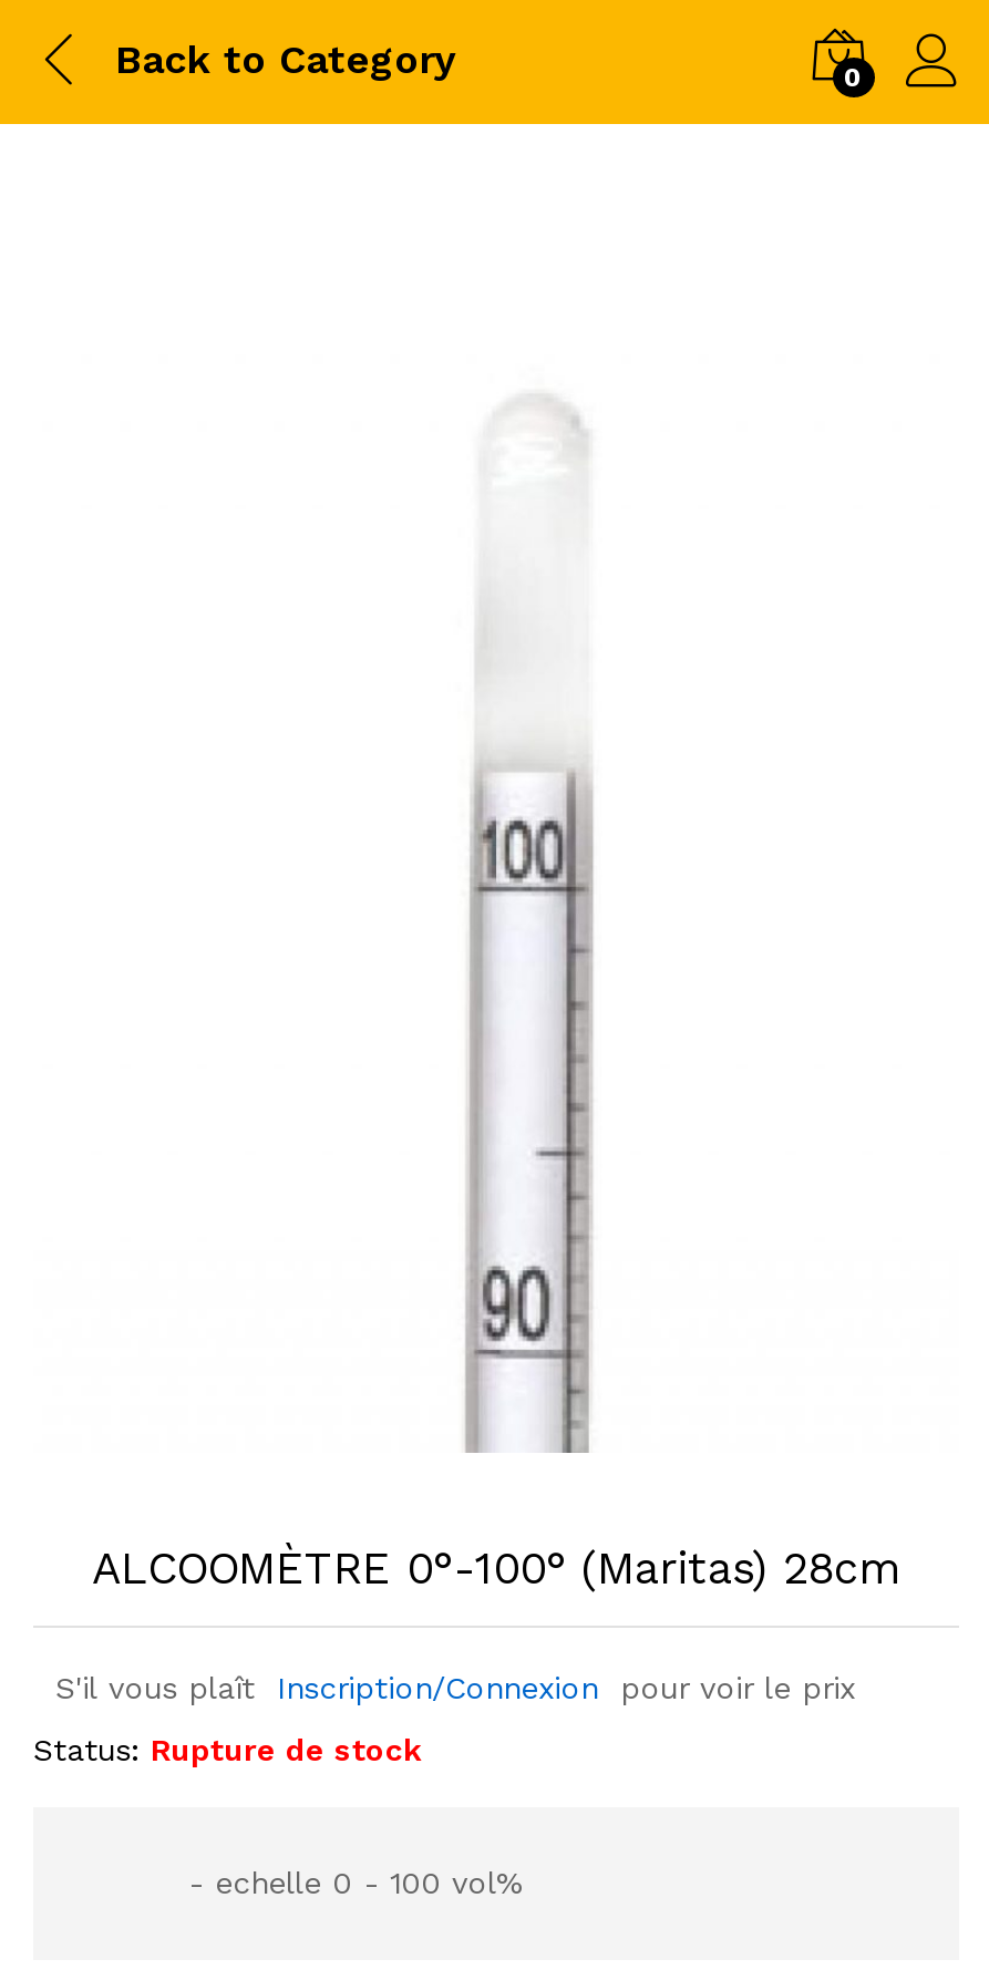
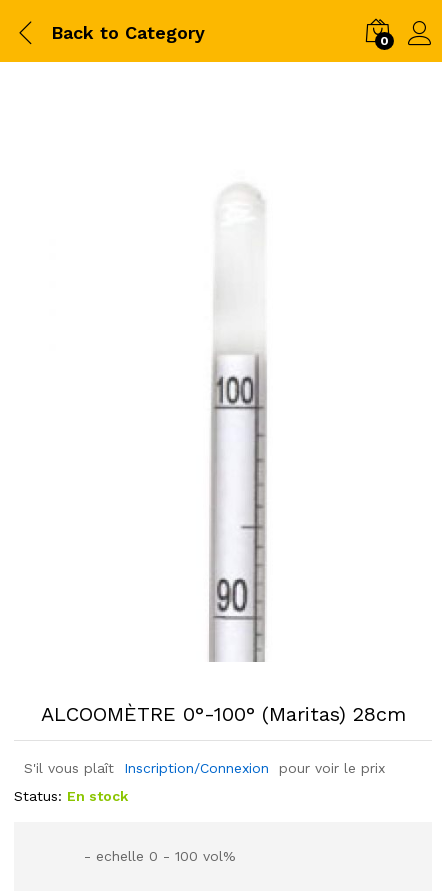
[33,1732,421,1767] Status: Rupture de stock -> [14,788,128,804] Status: En stock

